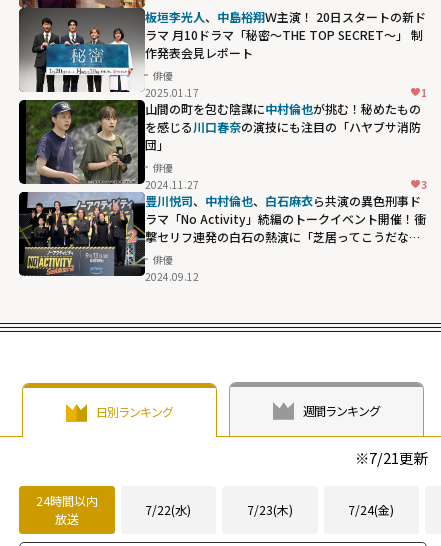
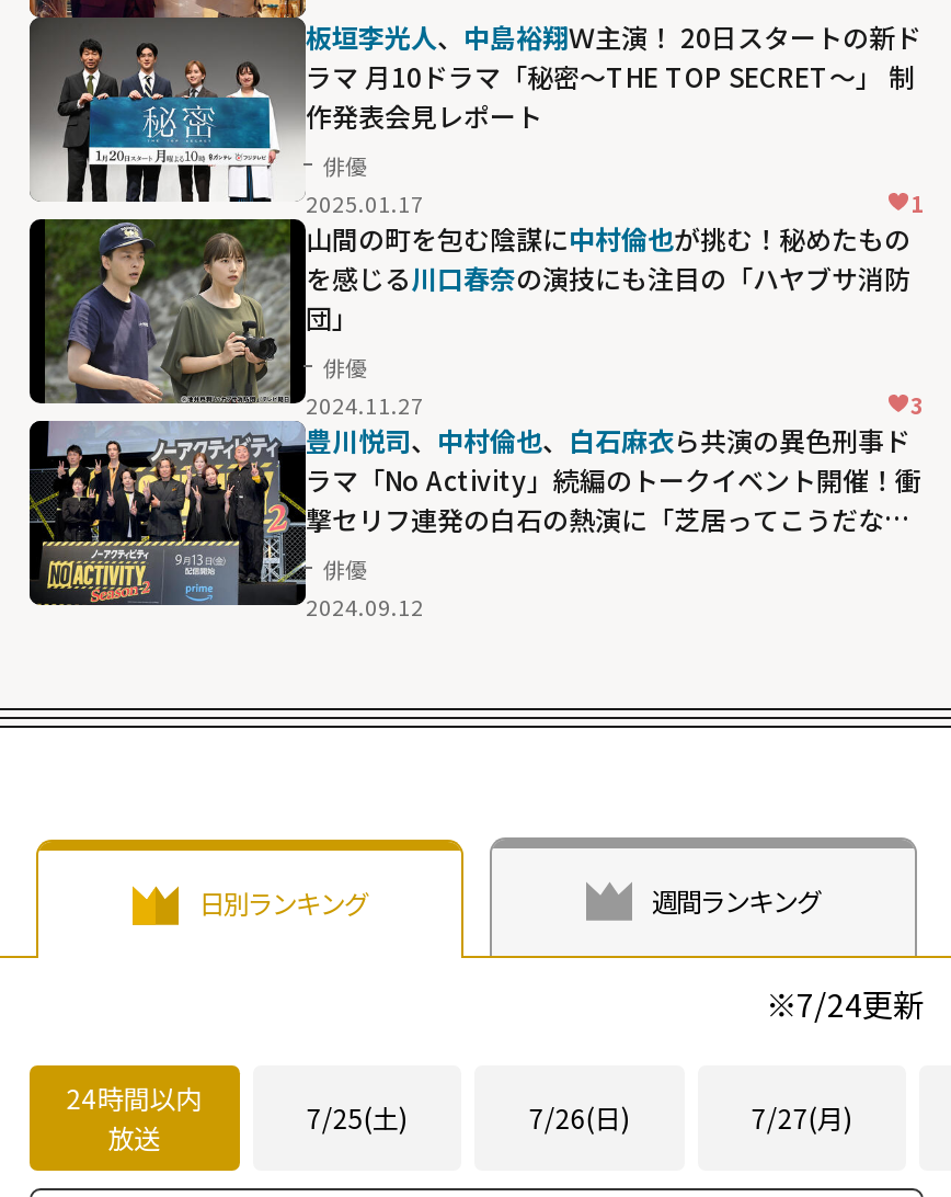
[355,447,427,468] ※7/21更新 -> [766,981,924,1027] ※7/24更新
[145,501,394,518] 7/22(水) | 7/23(木) | 7/24(金) -> [306,1099,852,1136] 7/25(土) | 7/26(日) | 7/27(月)

